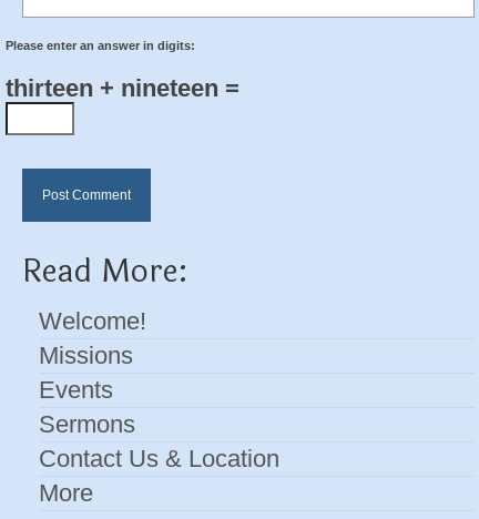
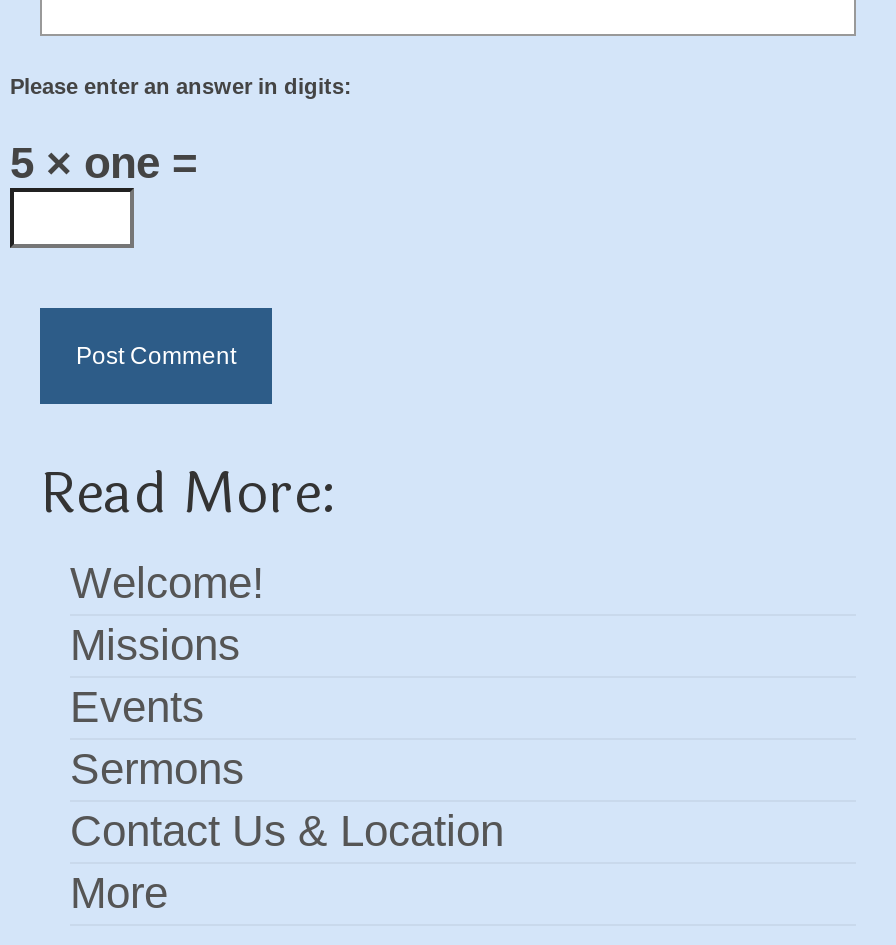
[6,74,239,102] thirteen + nineteen = -> [10,138,198,188] 5 × one =

